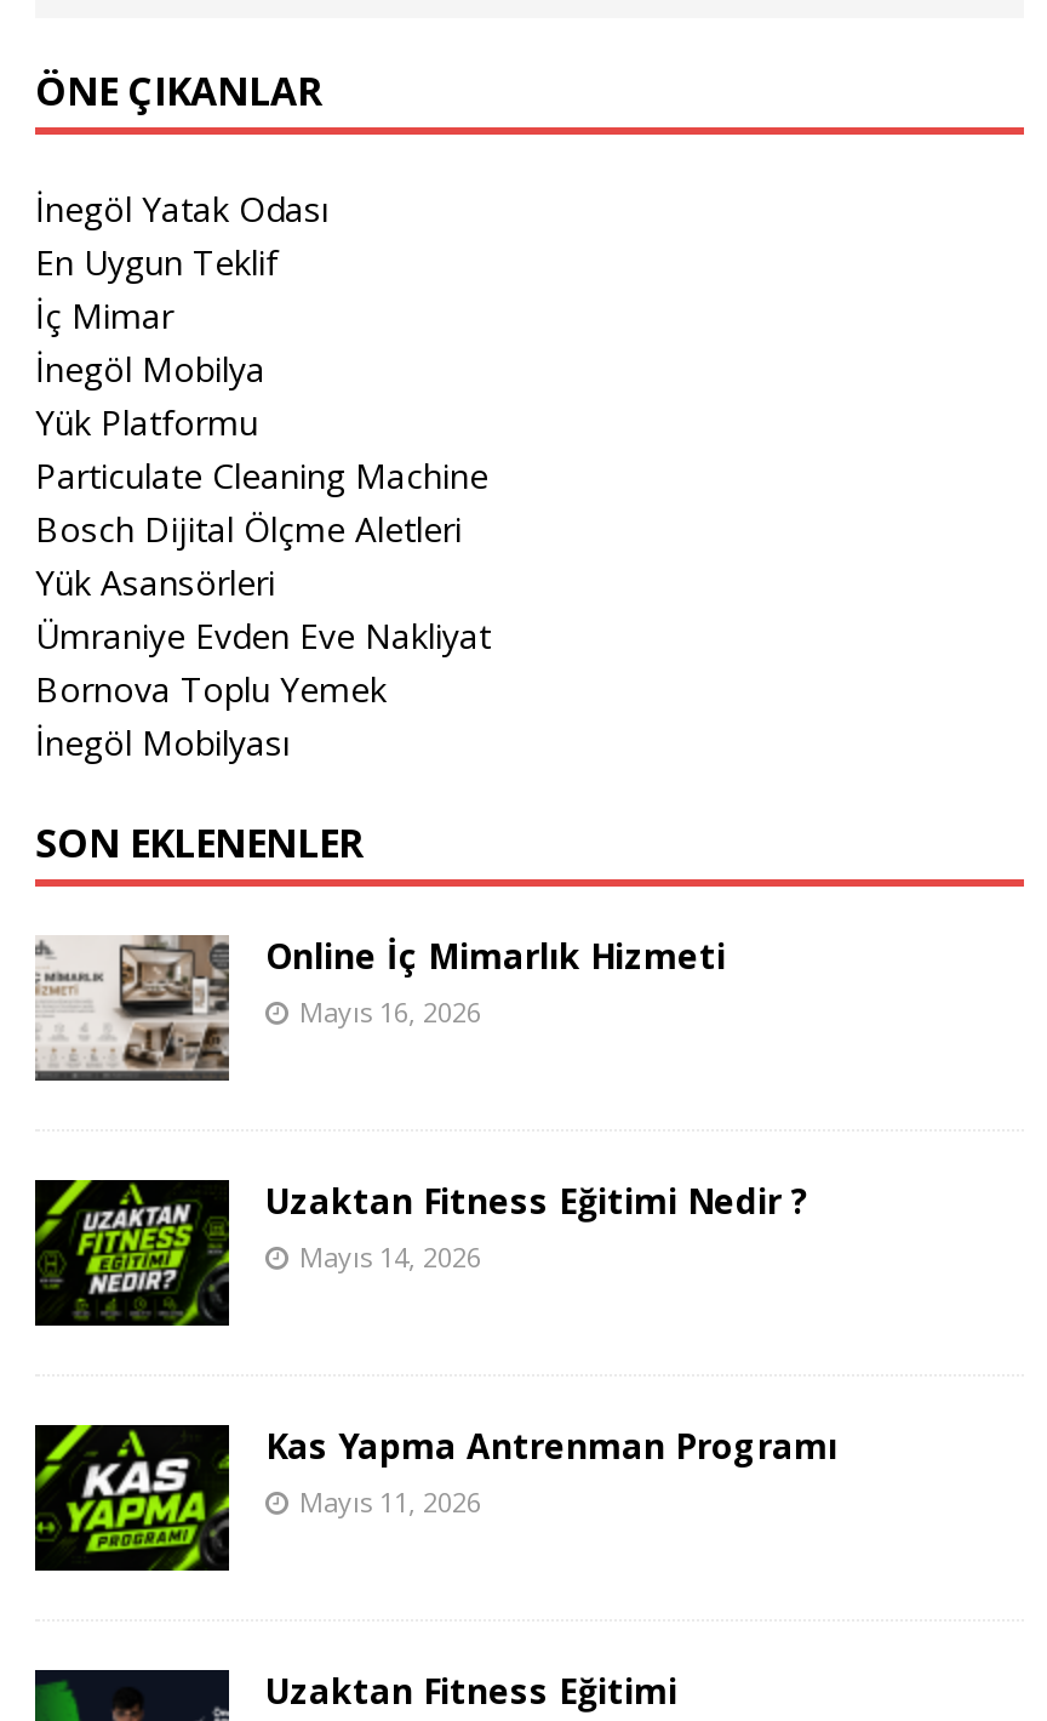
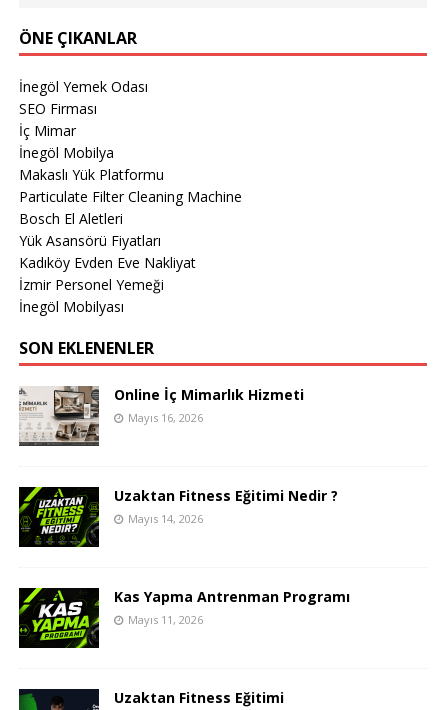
[35,184,328,284] İnegöl Yatak Odası | En Uygun Teklif -> [19,76,148,117] İnegöl Yemek Odası | SEO Firması
[35,398,491,711] Yük Platformu | Particulate Cleaning Machine | Bosch Dijital Ölçme Aletleri | Yük Asansörleri | Ümraniye Evden Eve Nakliyat | Bornova Toplu Yemek -> [19,164,242,293] Makaslı Yük Platformu | Particulate Filter Cleaning Machine | Bosch El Aletleri | Yük Asansörü Fiyatları | Kadıköy Evden Eve Nakliyat | İzmir Personel Yemeği

